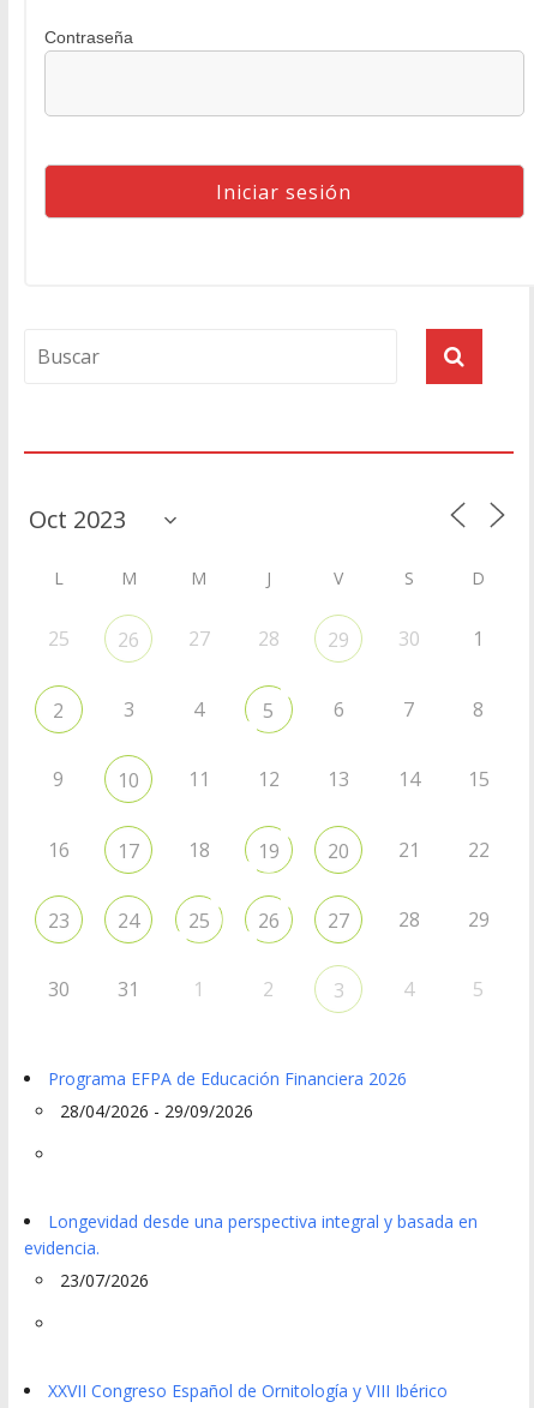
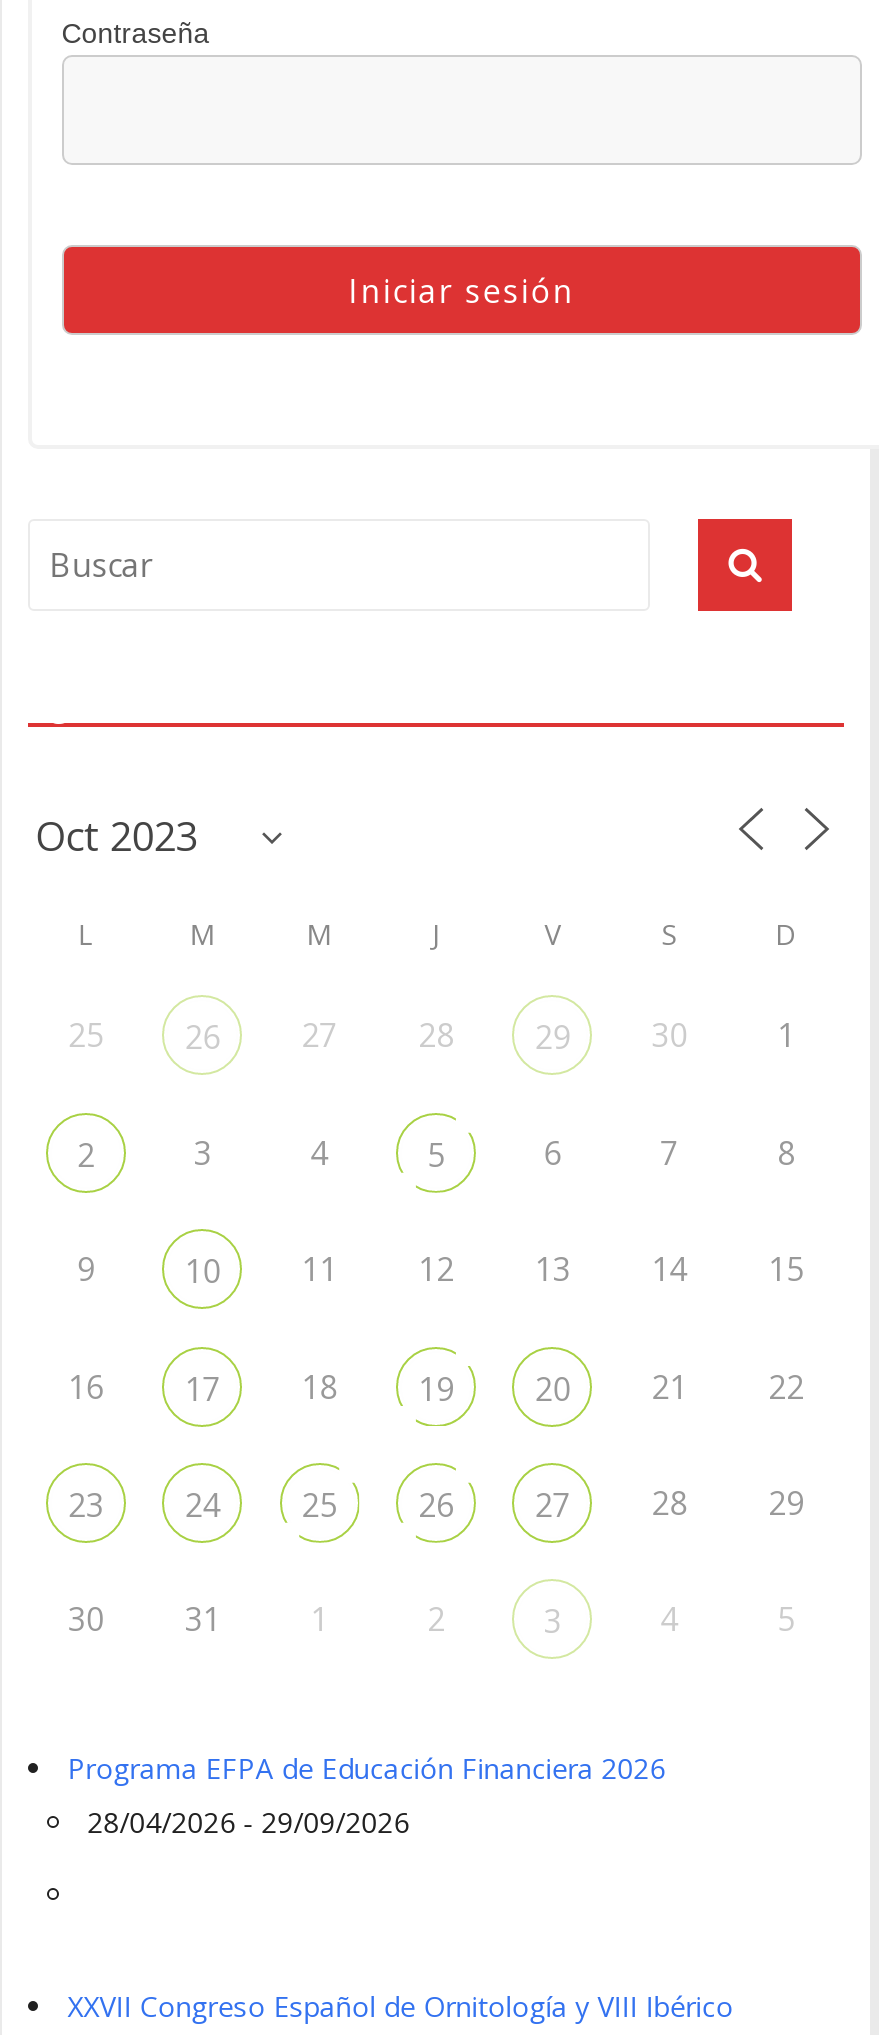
[24,1210,477,1292] Longevidad desde una perspectiva integral y basada en | evidencia. | 23/07/2026 -> none

